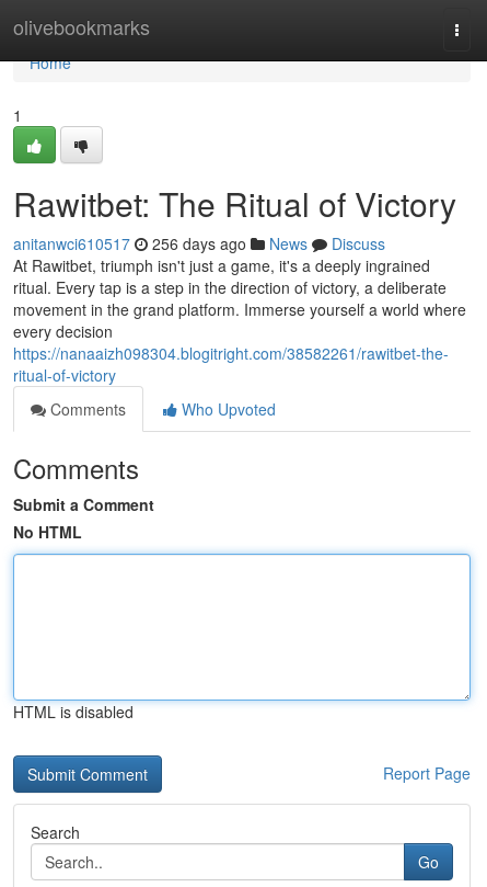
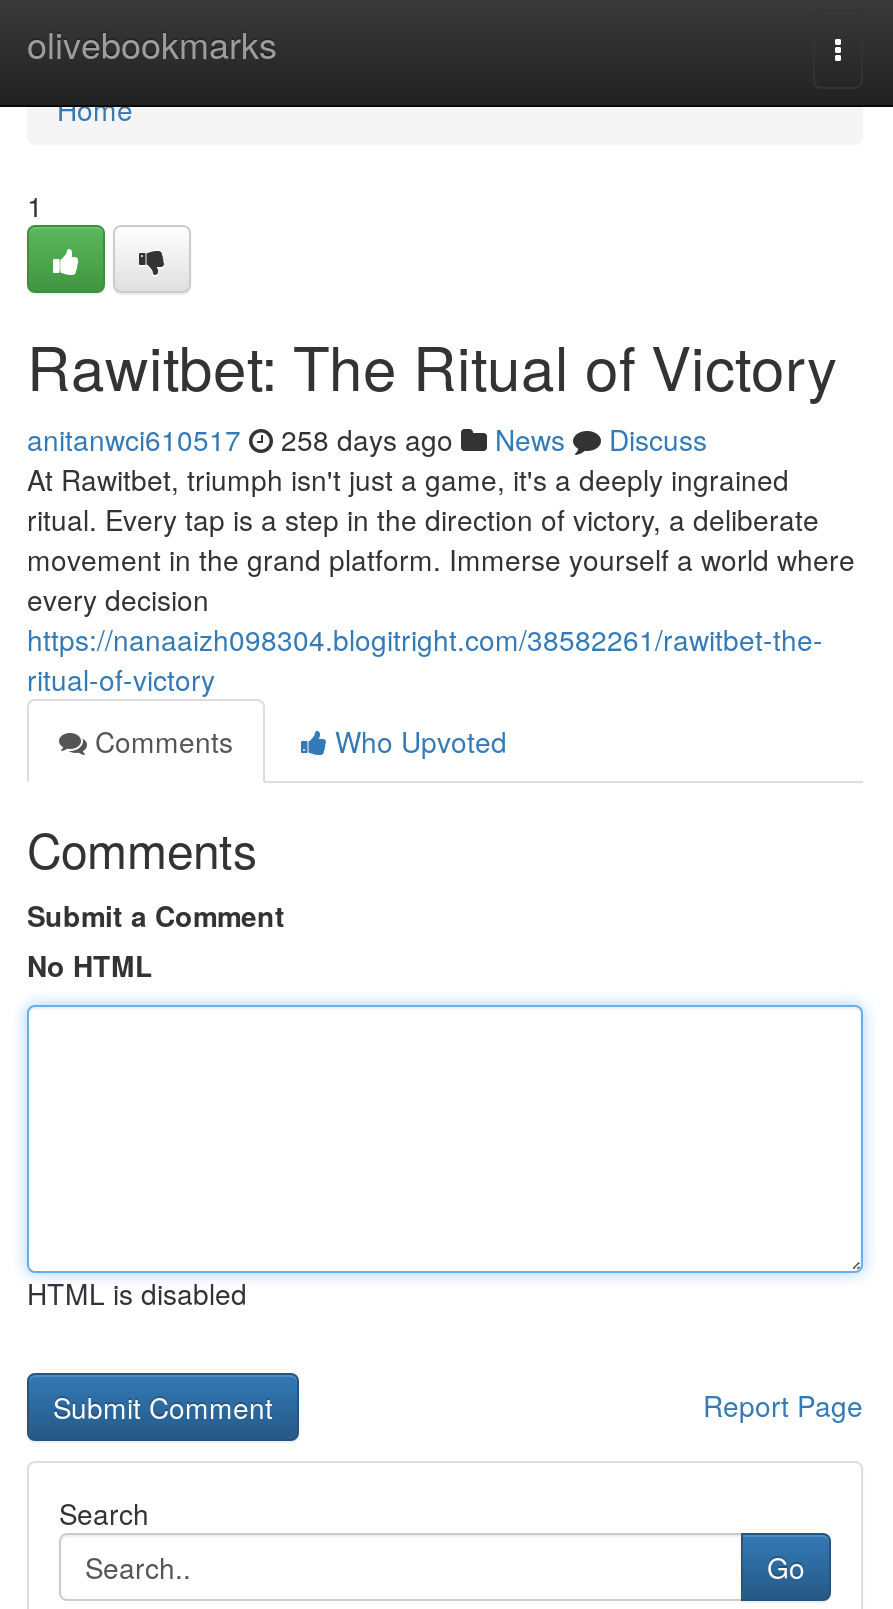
[13,232,385,254] anitanwci610517 256 days ago News Discuss -> [27,419,707,459] anitanwci610517 258 days ago News Discuss

